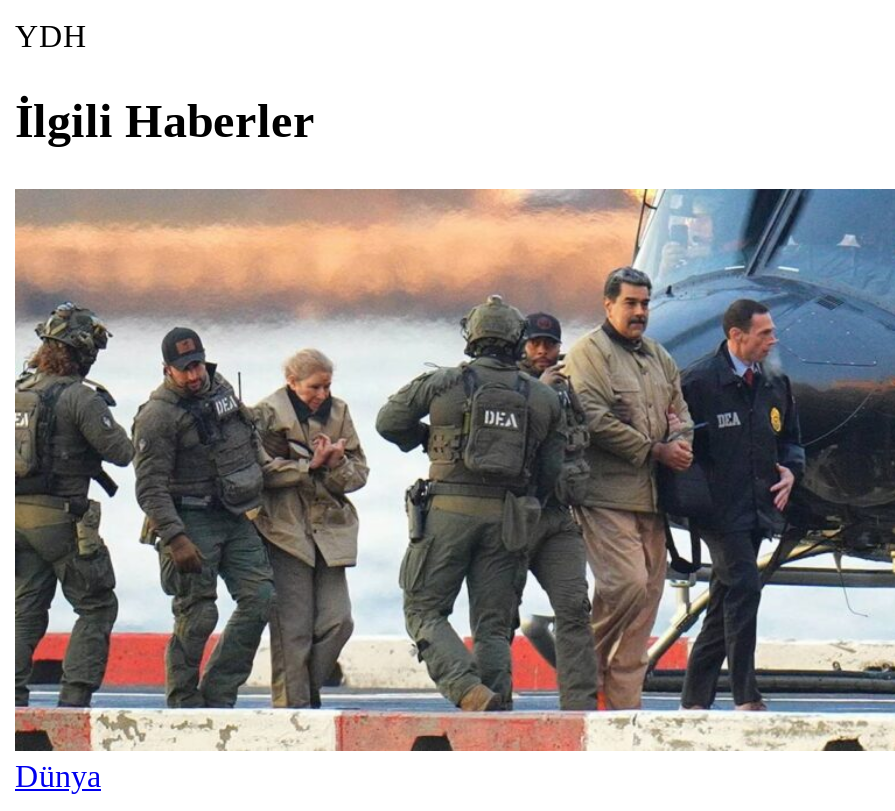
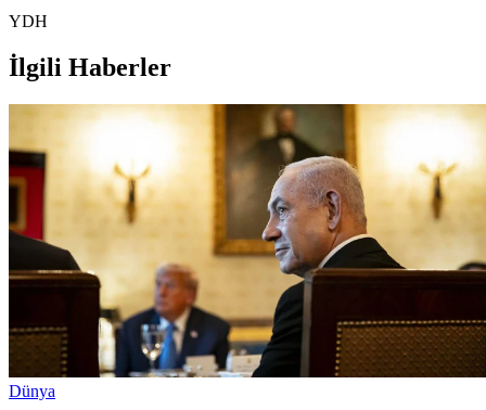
[13,187,889,753] [image] -> [8,103,483,379] [image]

